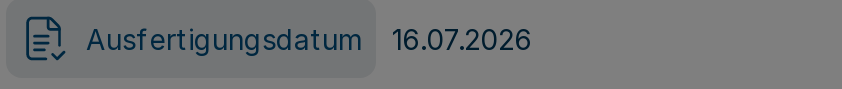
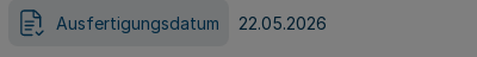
[86,21,532,55] Ausfertigungsdatum 16.07.2026 -> [56,12,327,33] Ausfertigungsdatum 22.05.2026

